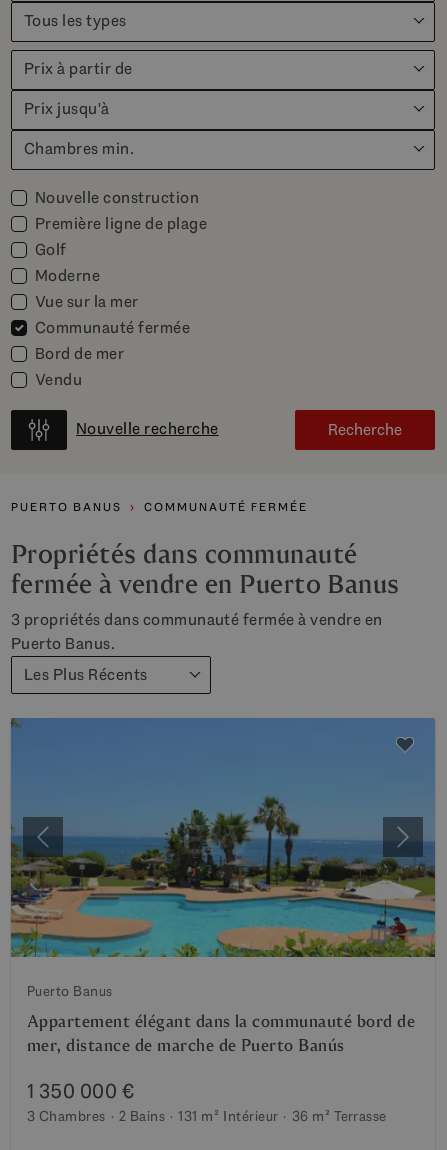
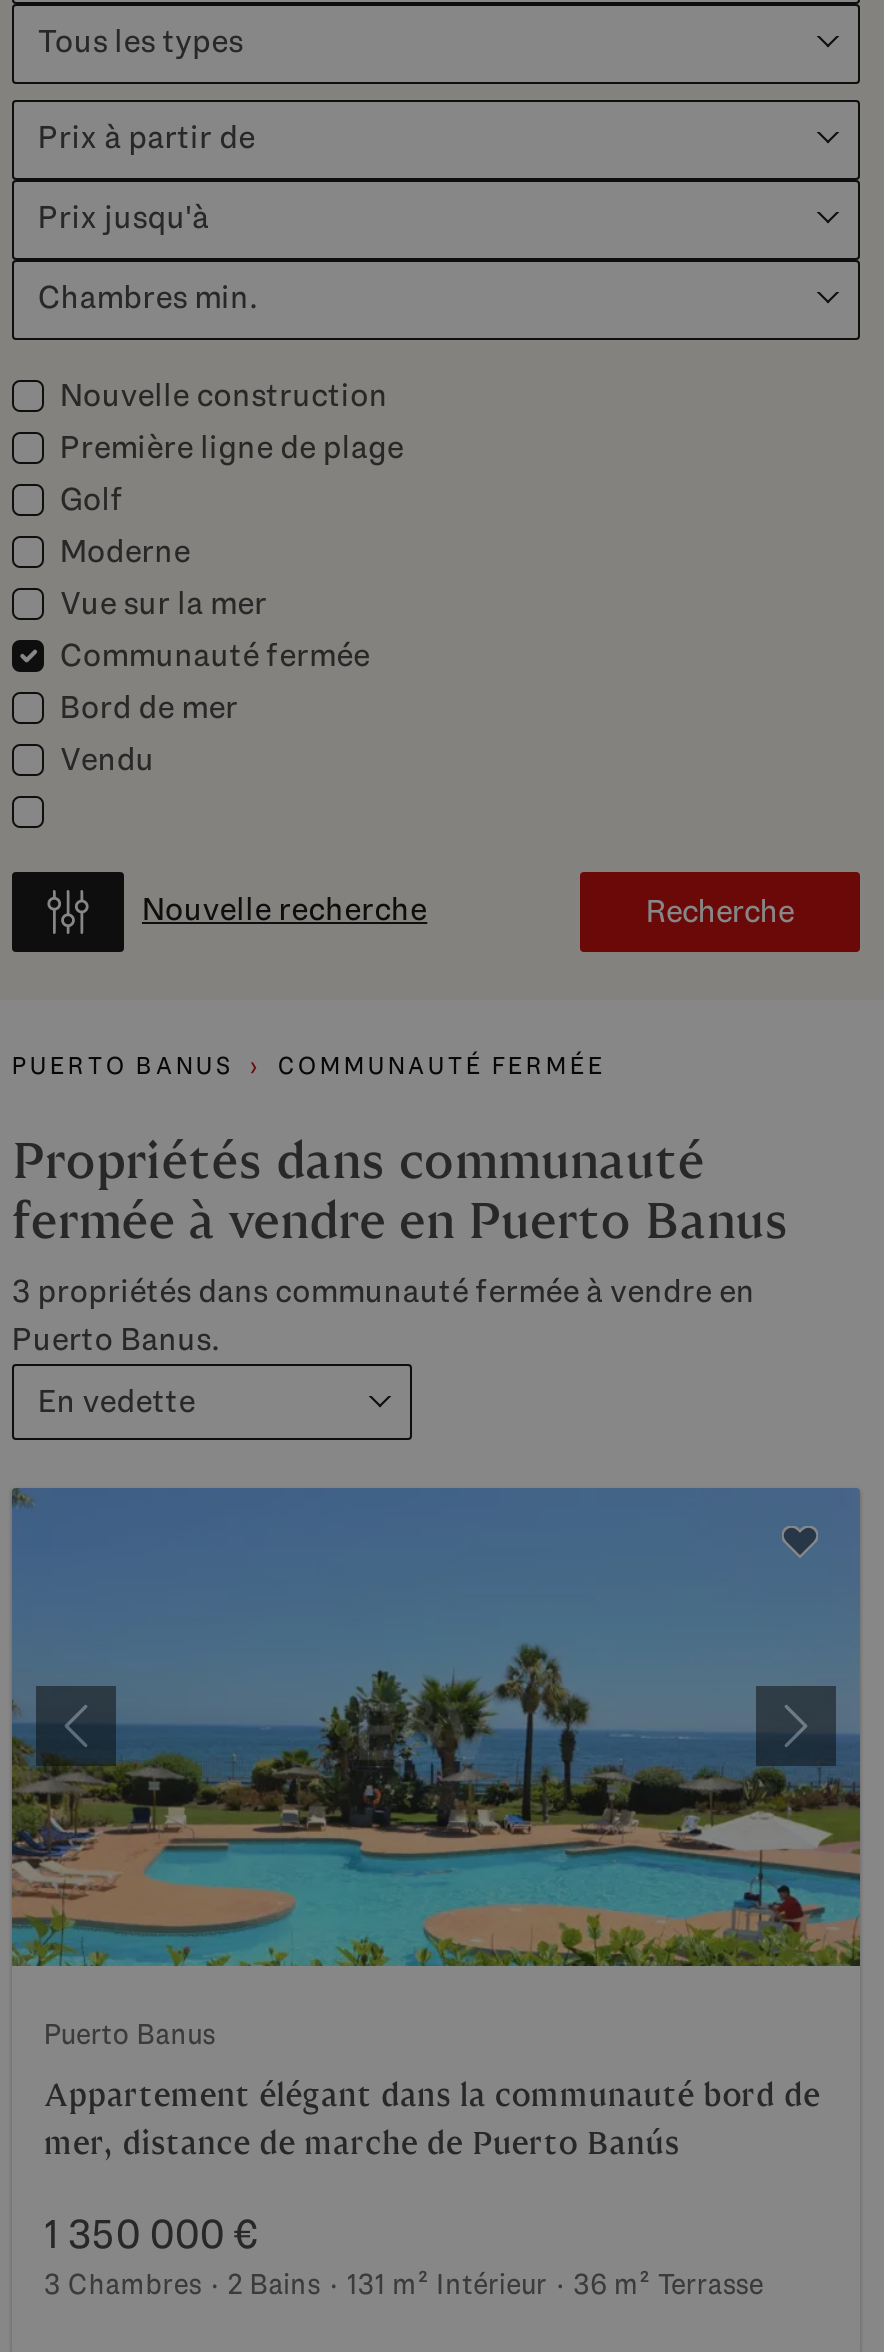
[24,664,148,685] Les Plus Récents -> [38,1380,196,1422] En vedette

